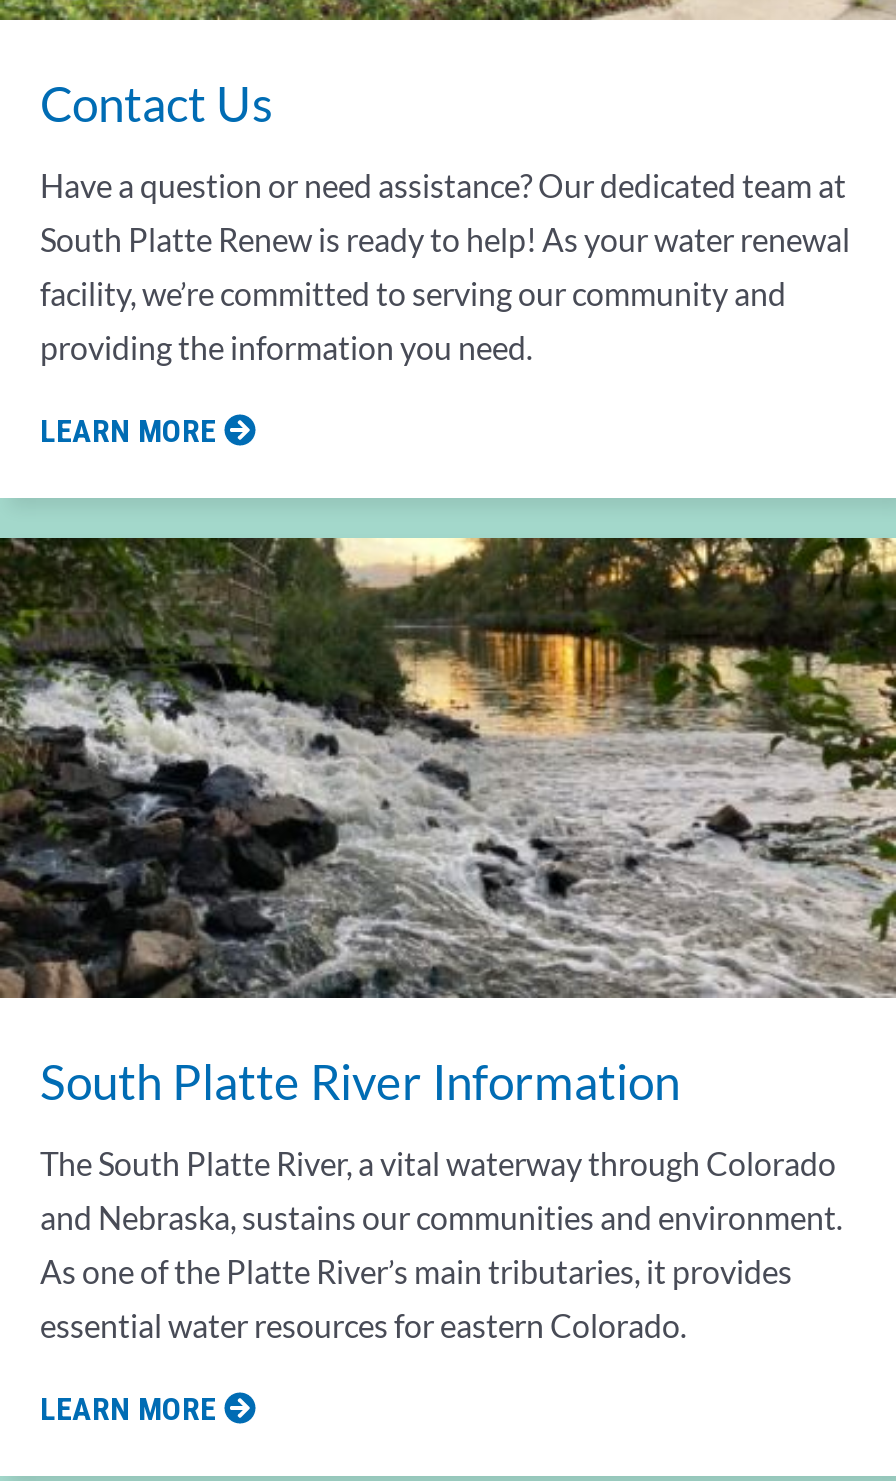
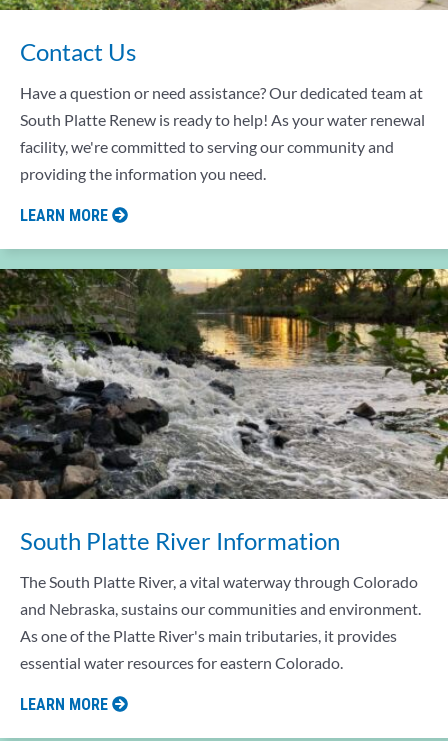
[40,274,786,312] facility, we’re committed to serving our community and -> [20,137,394,156] facility, we're committed to serving our community and
[40,1252,792,1290] As one of the Platte River’s main tributaries, it provides -> [20,626,397,645] As one of the Platte River's main tributaries, it provides

